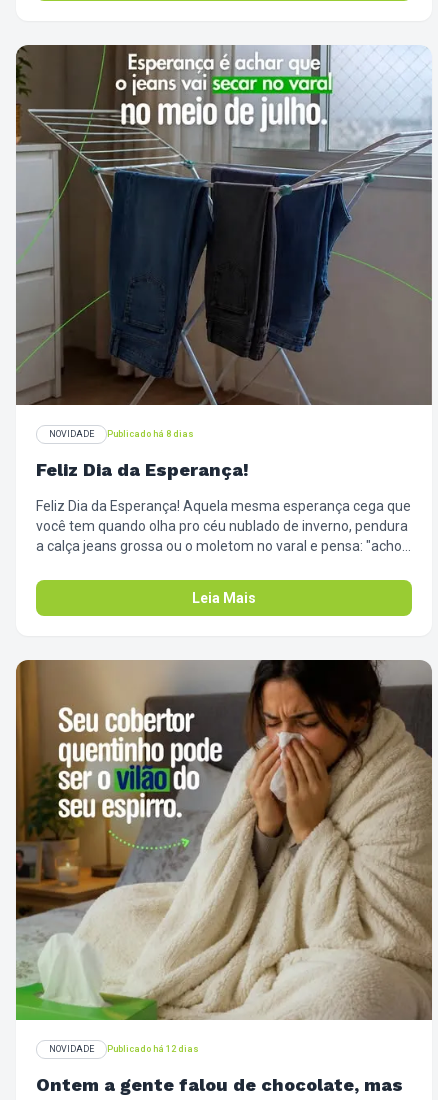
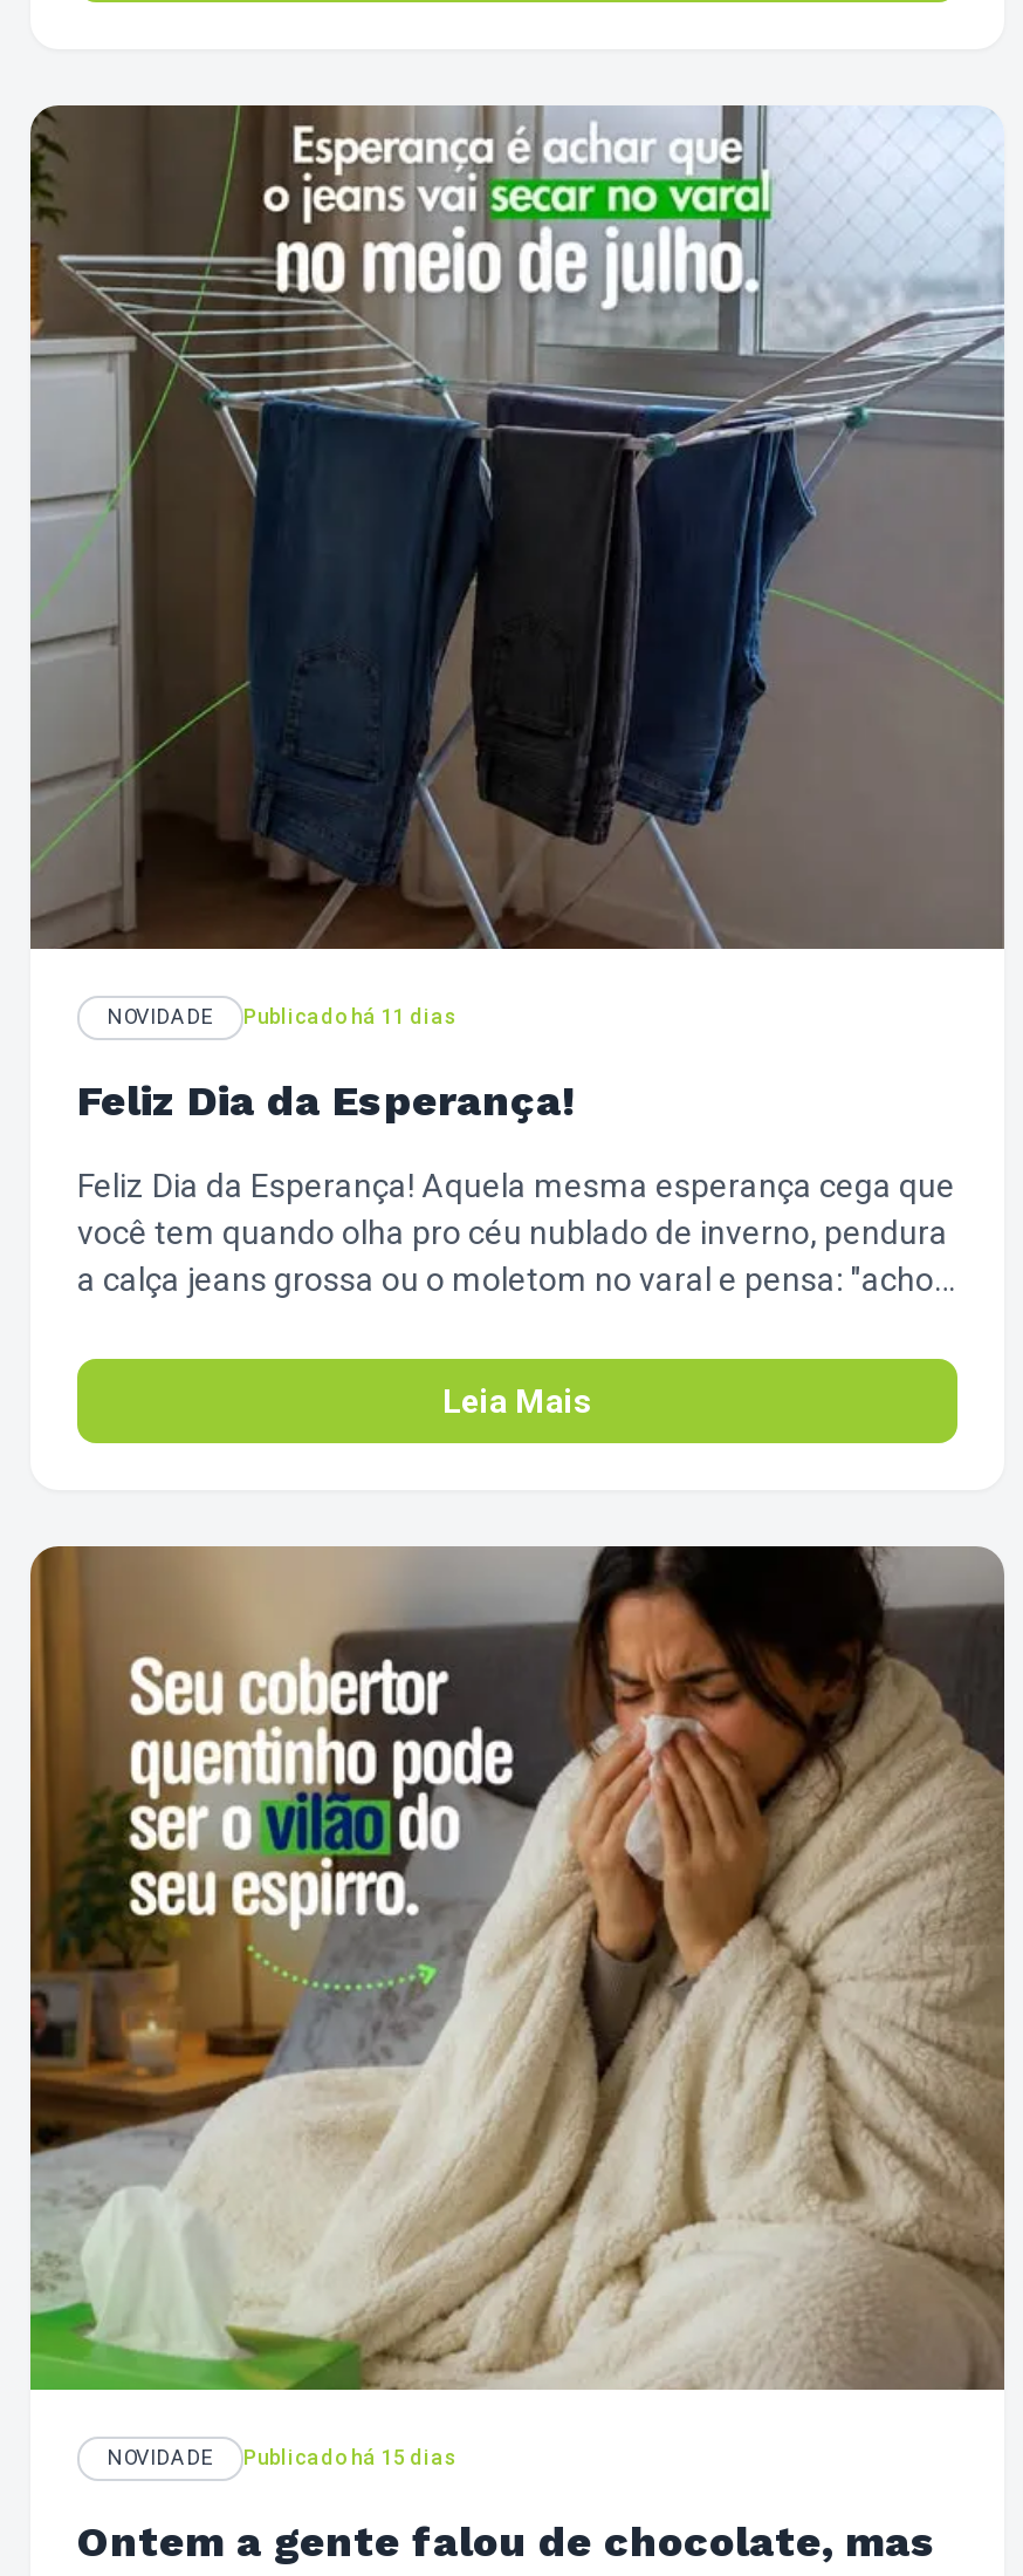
[107,429,194,439] Publicado há 8 dias -> [243,1005,459,1029] Publicado há 11 dias
[107,1044,199,1054] Publicado há 12 dias -> [243,2446,459,2469] Publicado há 15 dias

